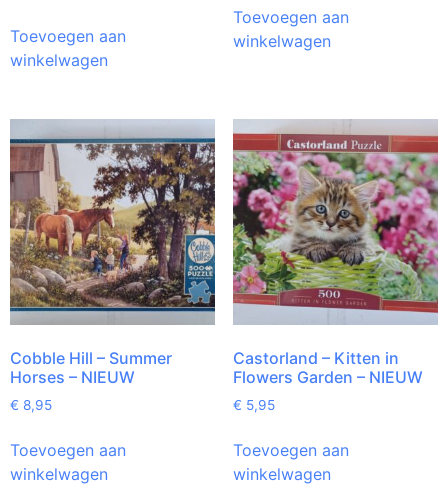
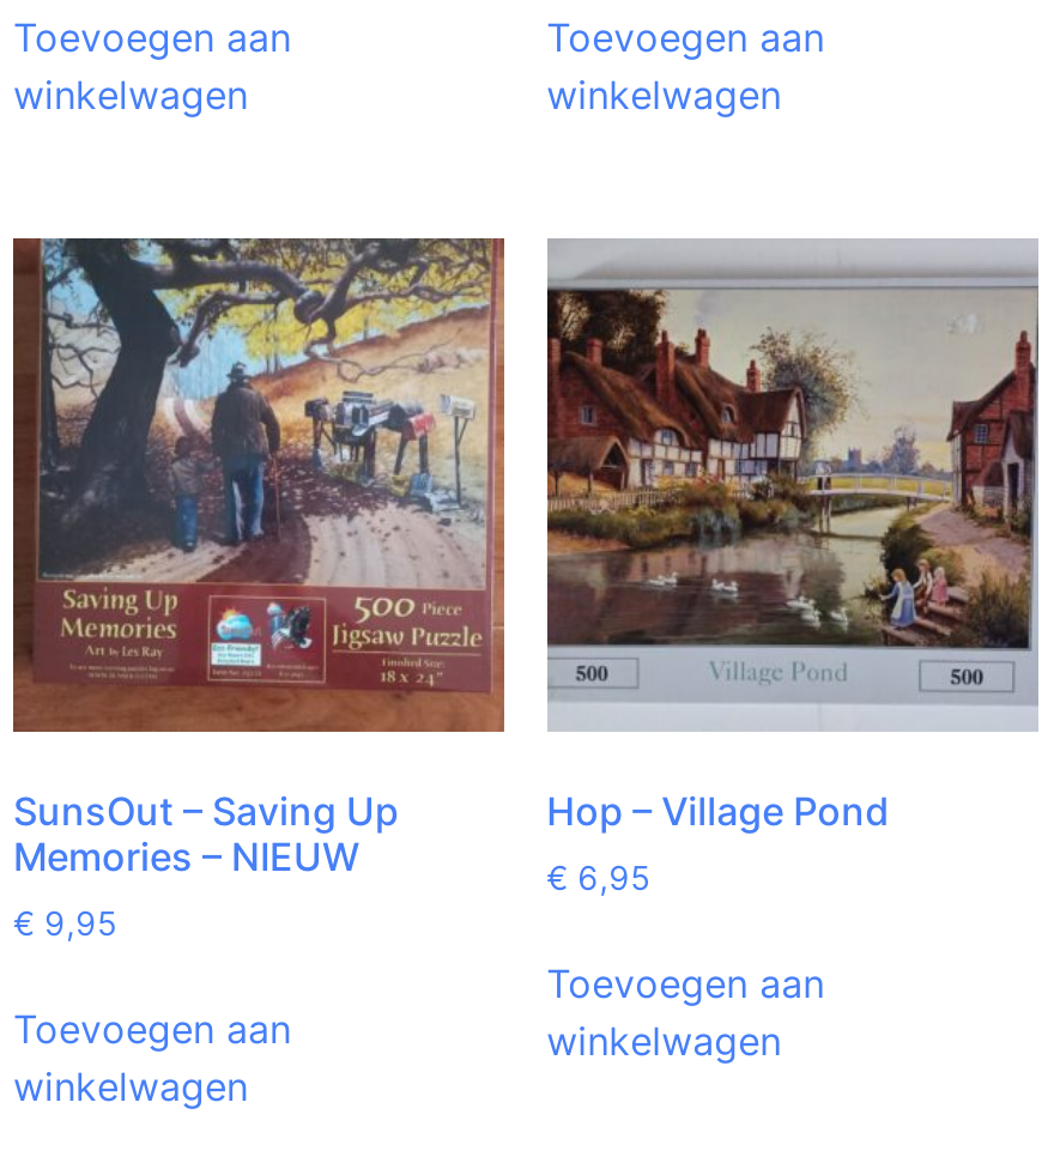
[9,119,216,387] [image] | Cobble Hill – Summer | Horses – NIEUW -> [11,236,507,880] [image] | SunsOut – Saving Up | Memories – NIEUW
[232,121,439,387] [image] | Castorland – Kitten in | Flowers Garden – NIEUW -> [545,241,1038,834] [image] | Hop – Village Pond
[10,397,52,413] €8,95 -> [13,904,116,942] €9,95
[233,397,275,413] €5,95 -> [546,858,649,897] €6,95
moved [233,440,349,484] -> [546,961,824,1066]: Toevoegen aan | winkelwagen

